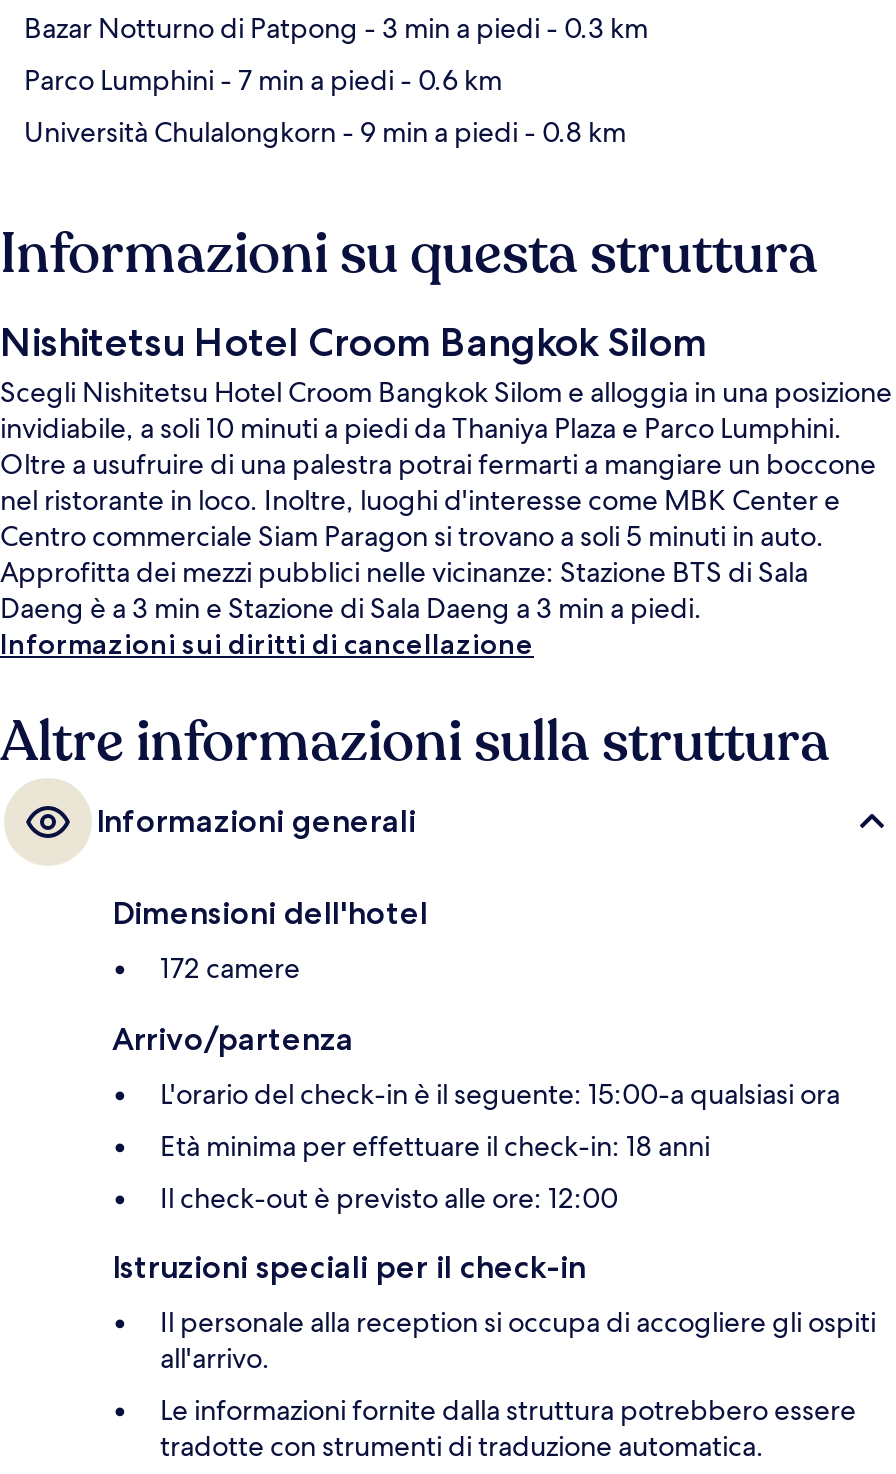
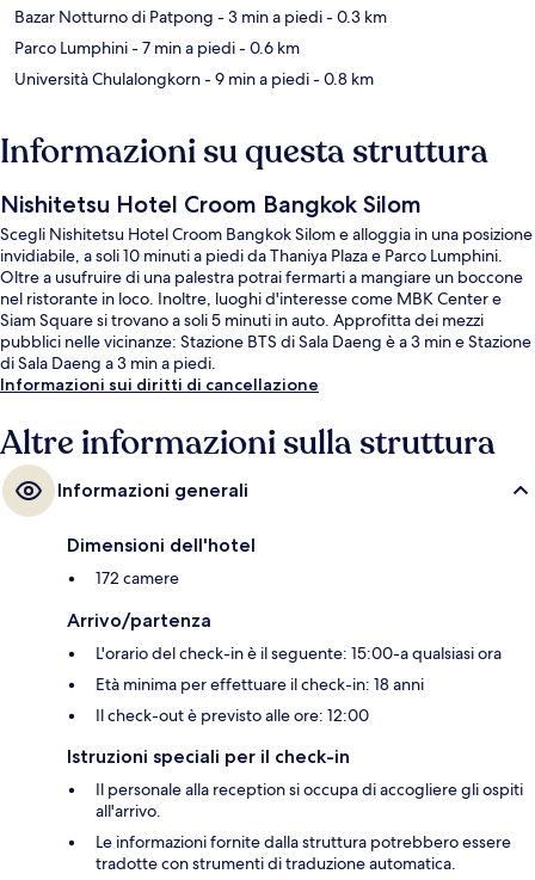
[0,519,824,627] Centro commerciale Siam Paragon si trovano a soli 5 minuti in auto. | Approfitta dei mezzi pubblici nelle vicinanze: Stazione BTS di Sala | Daeng è a 3 min e Stazione di Sala Daeng a 3 min a piedi. -> [0,310,531,374] Siam Square si trovano a soli 5 minuti in auto. Approfitta dei mezzi | pubblici nelle vicinanze: Stazione BTS di Sala Daeng è a 3 min e Stazione | di Sala Daeng a 3 min a piedi.

